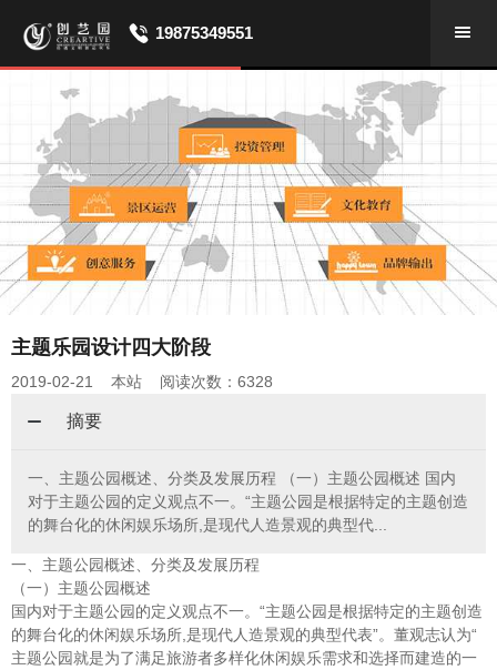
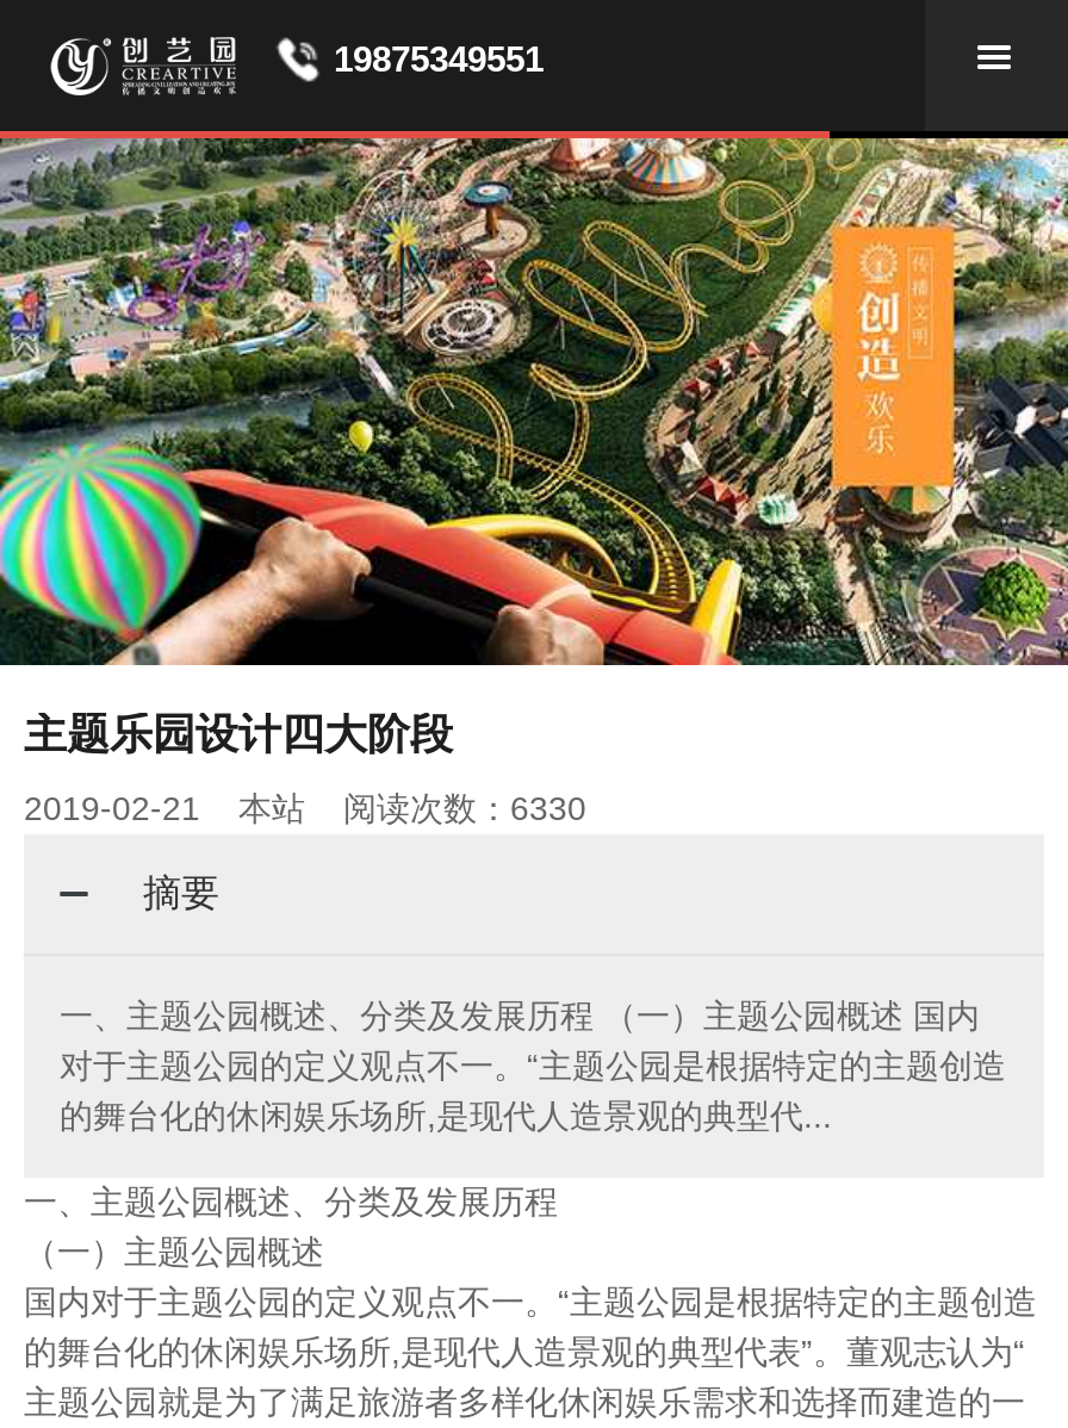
[3,67,494,315] [image] -> [7,129,1061,668] [image]
[11,373,273,390] 2019-02-21 本站 阅读次数：6328 -> [24,789,586,827] 2019-02-21 本站 阅读次数：6330

